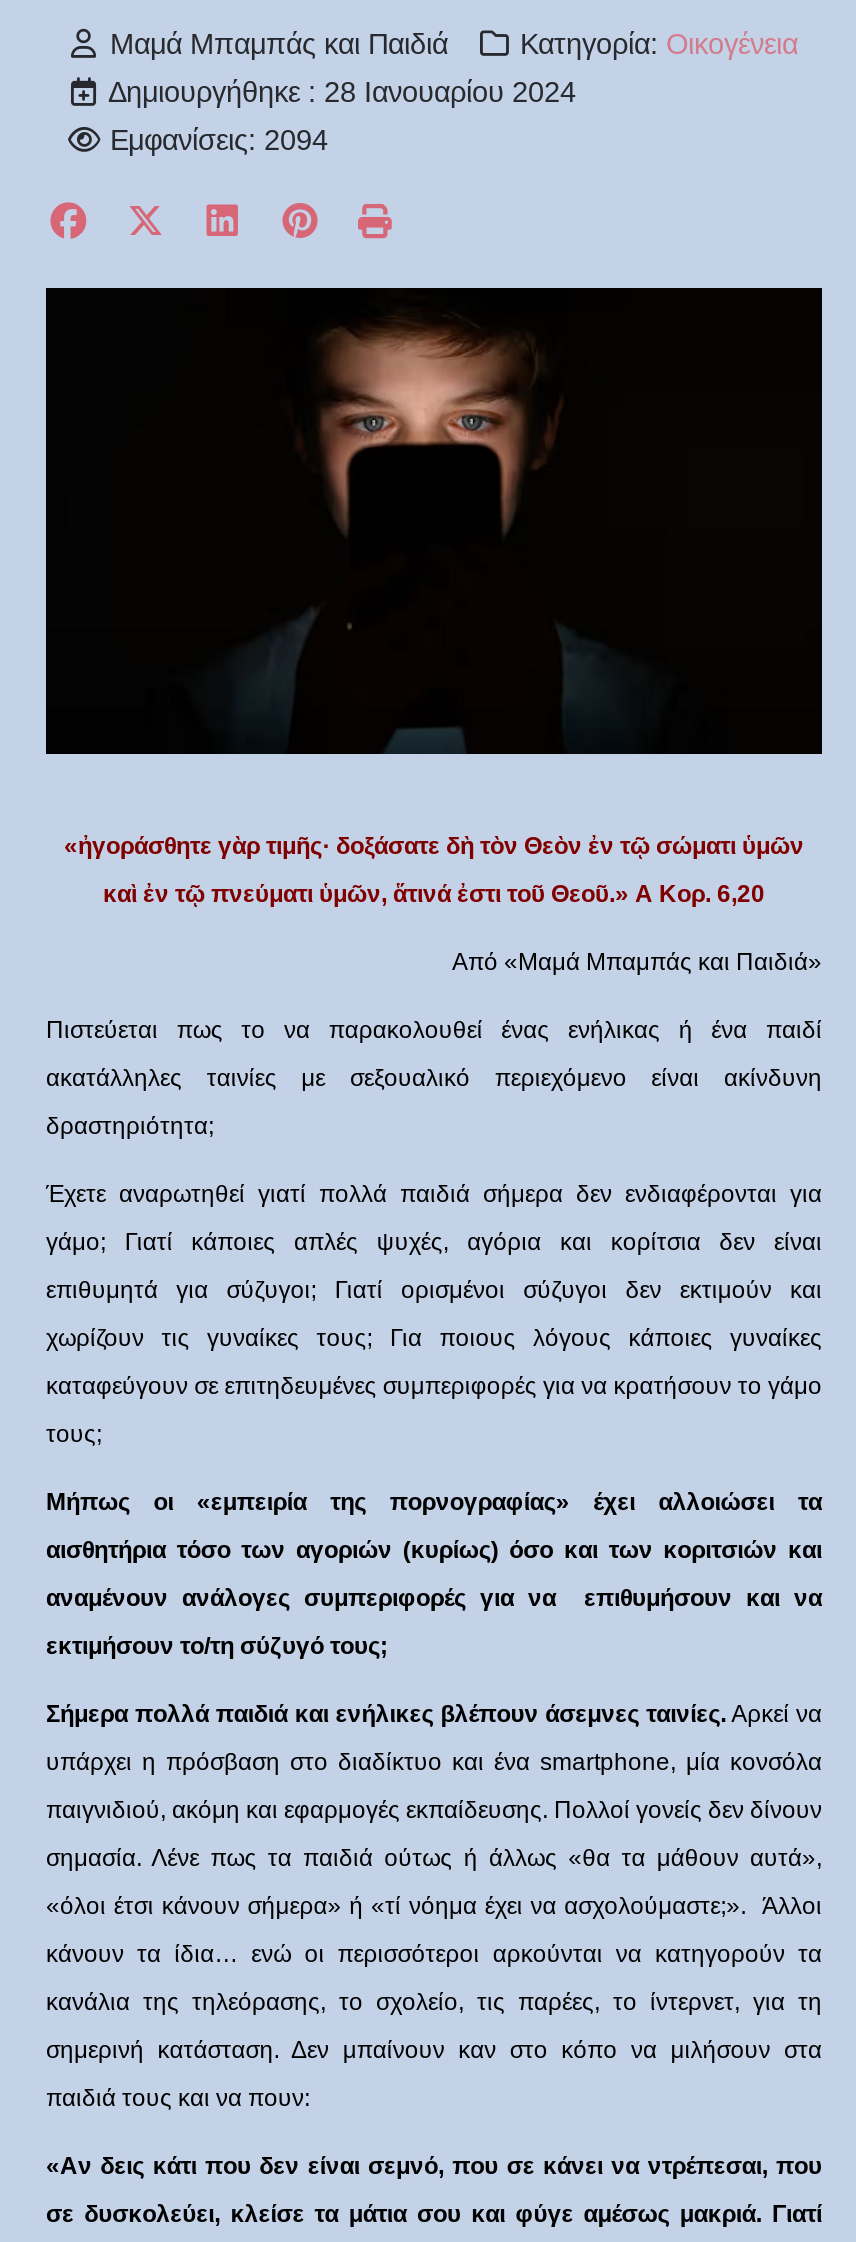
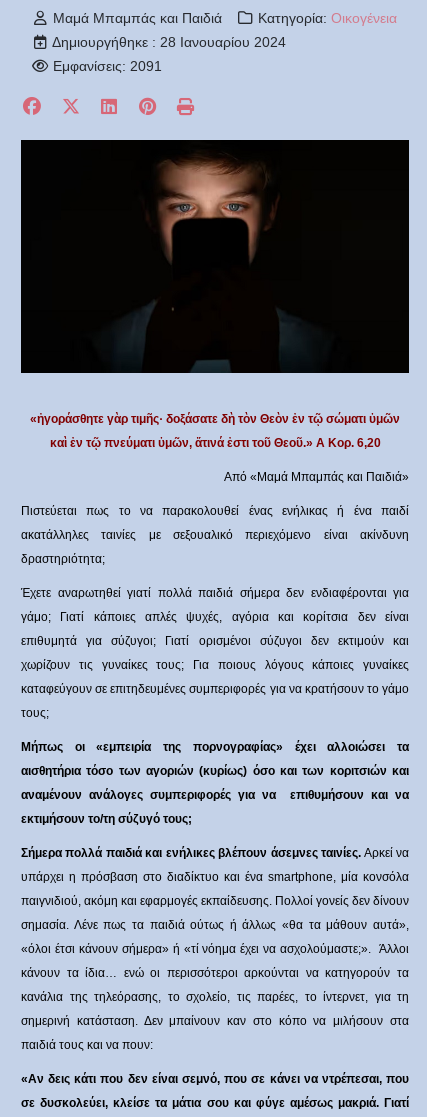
[110,124,328,156] Εμφανίσεις: 2094 -> [53,58,162,74] Εμφανίσεις: 2091

